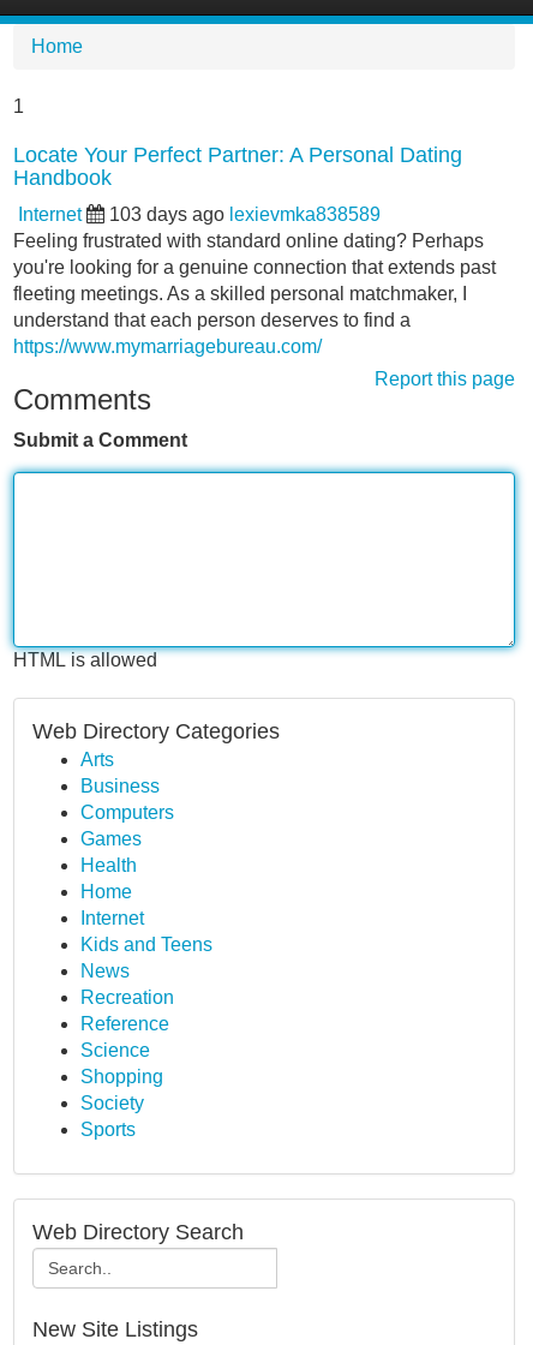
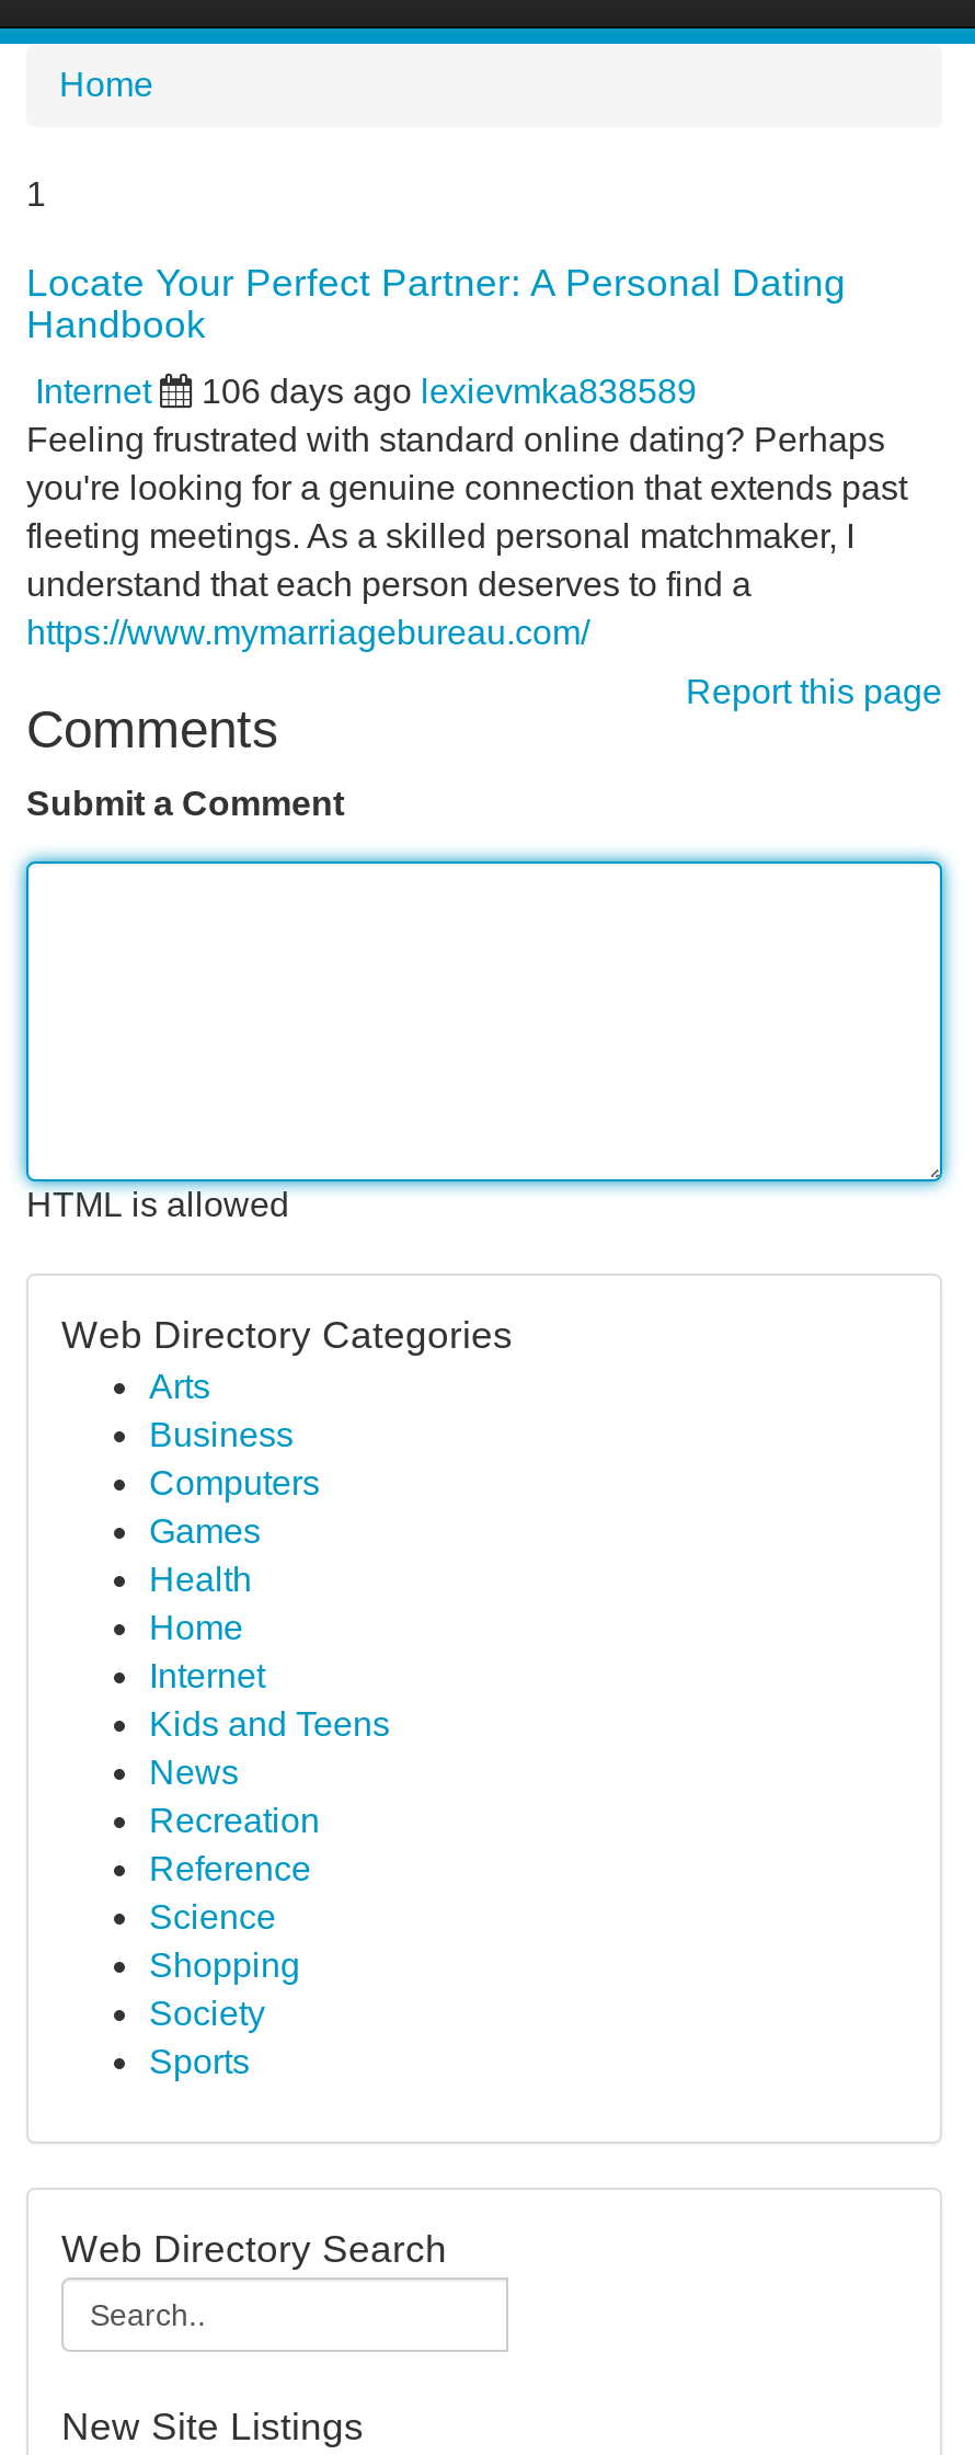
[109,204,381,225] 103 days ago lexievmka838589 -> [202,373,697,410] 106 days ago lexievmka838589

